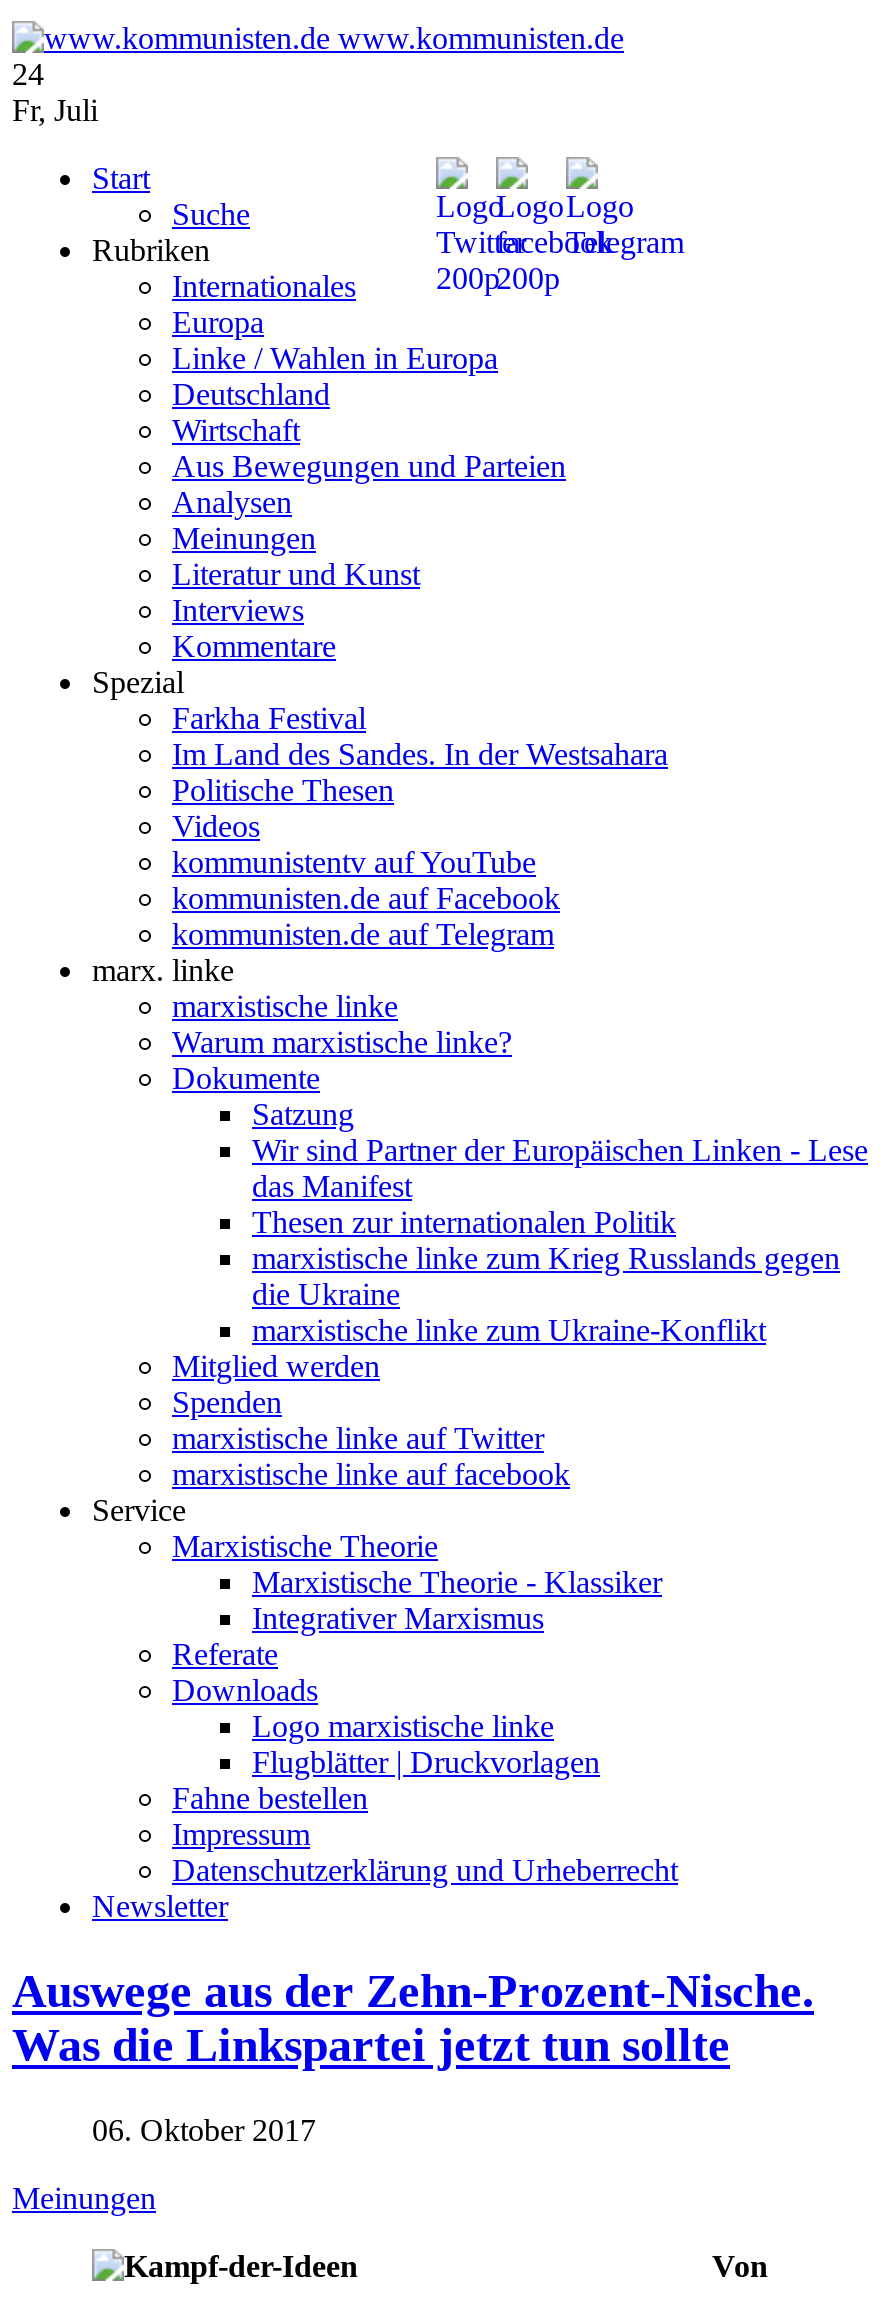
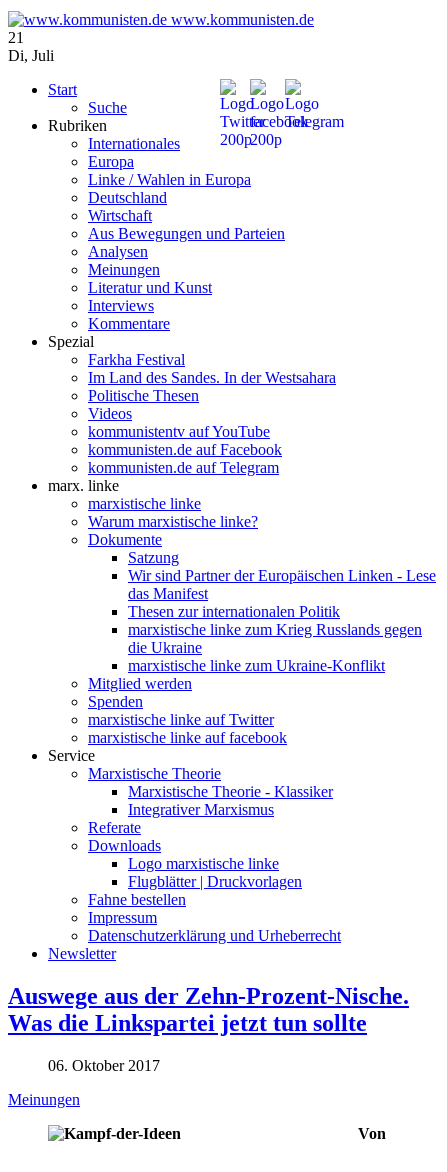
[12,57,44,91] 24 -> [8,29,24,46] 21
[12,93,98,127] Fr, Juli -> [8,47,54,64] Di, Juli

